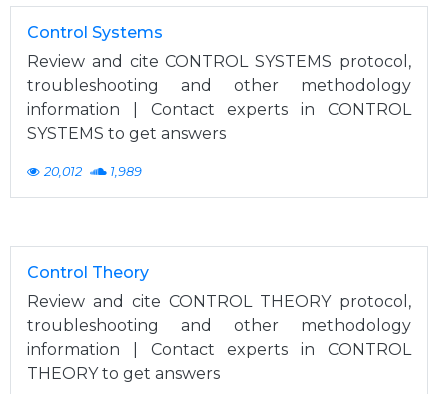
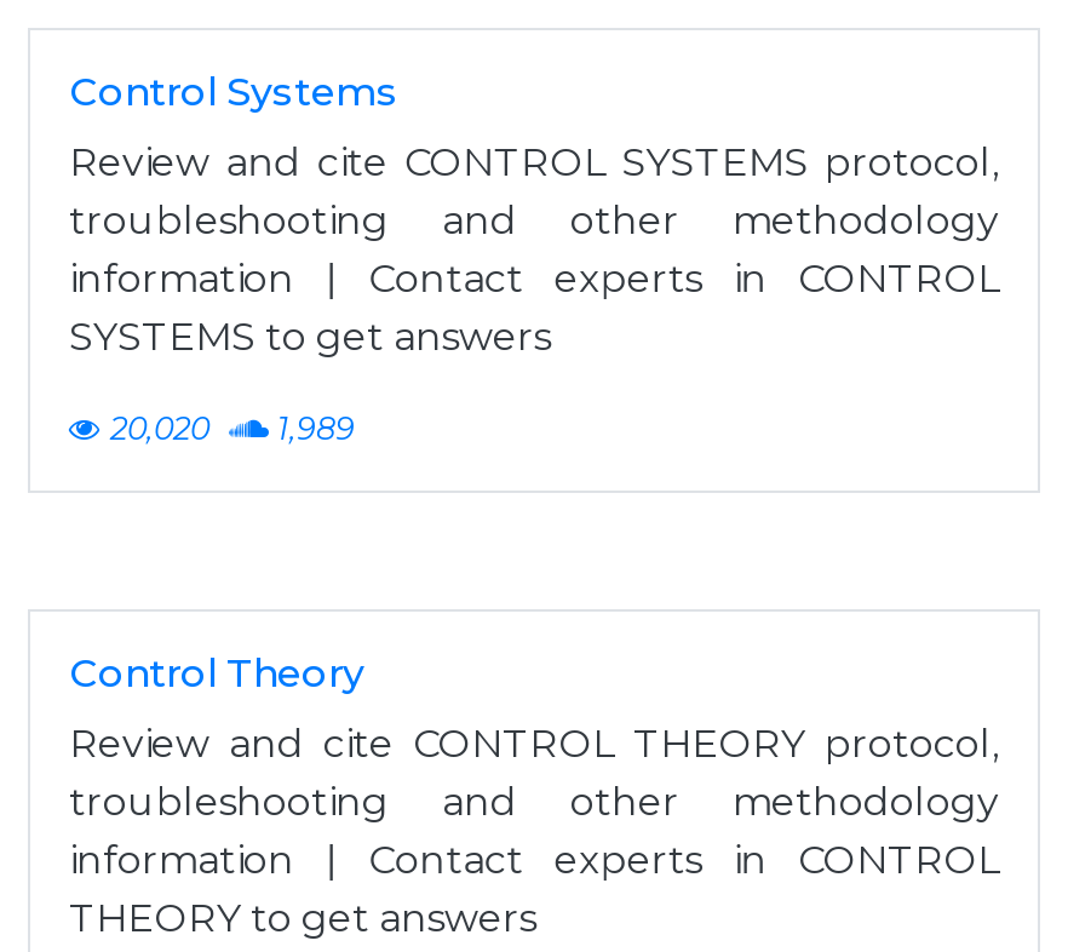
[44,164,142,179] 20,012 1,989 -> [110,410,355,446] 20,020 1,989

